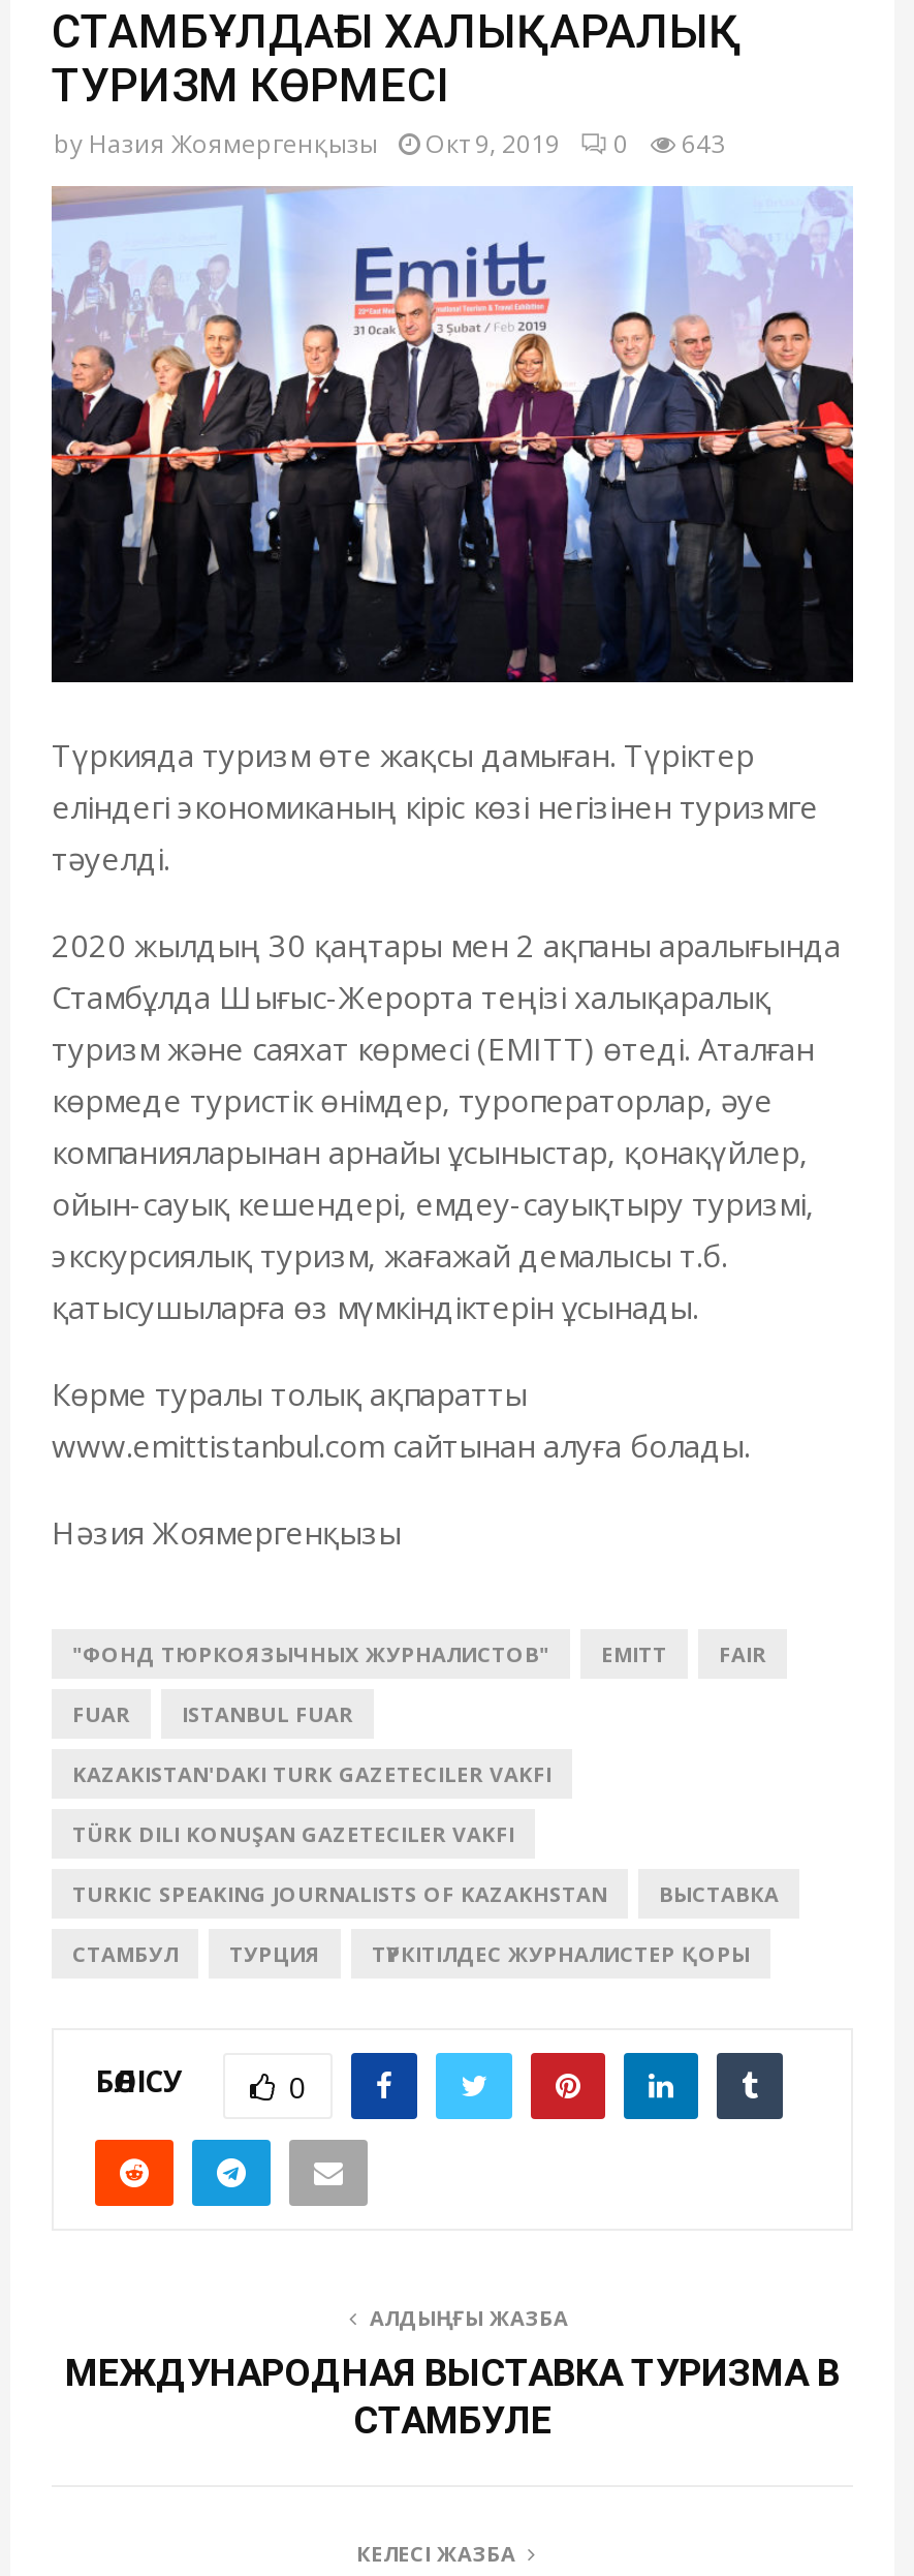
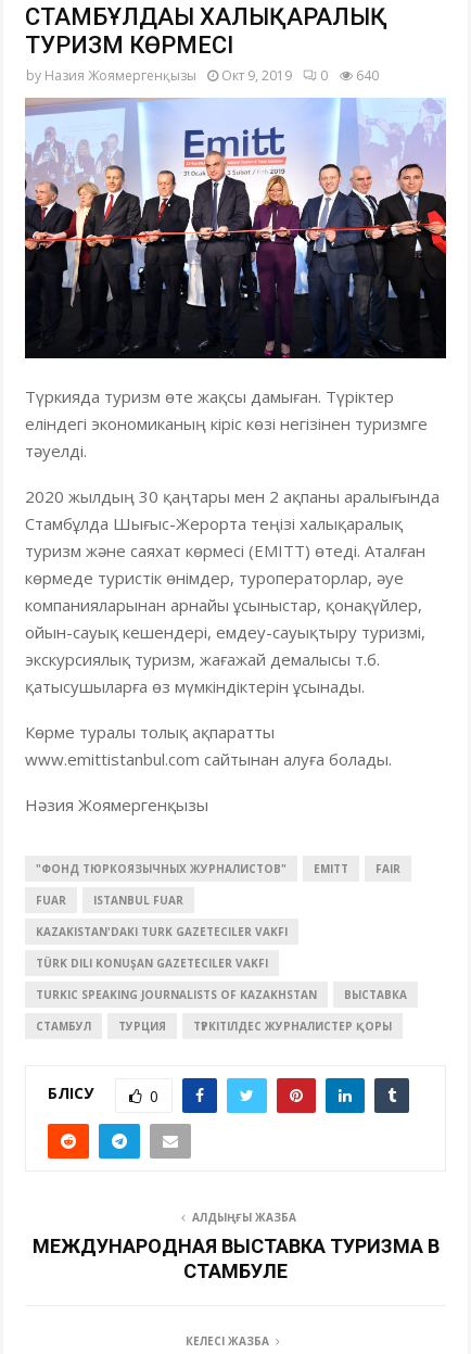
[54,126,725,161] by Назия Жоямергенқызы Окт 9, 2019 0 643 -> [26,66,379,85] by Назия Жоямергенқызы Окт 9, 2019 0 640

